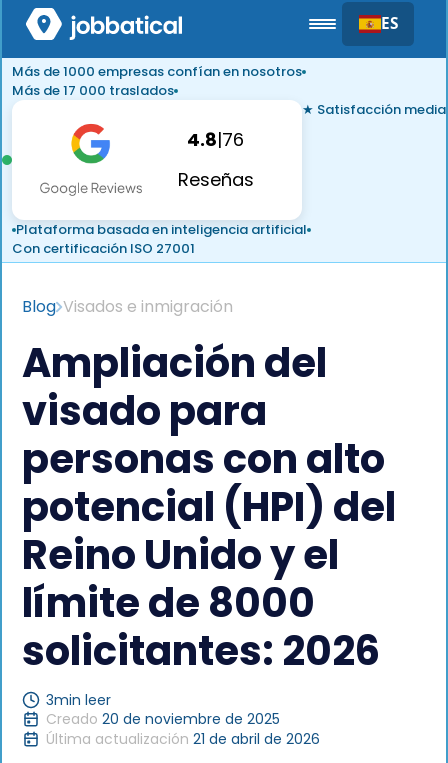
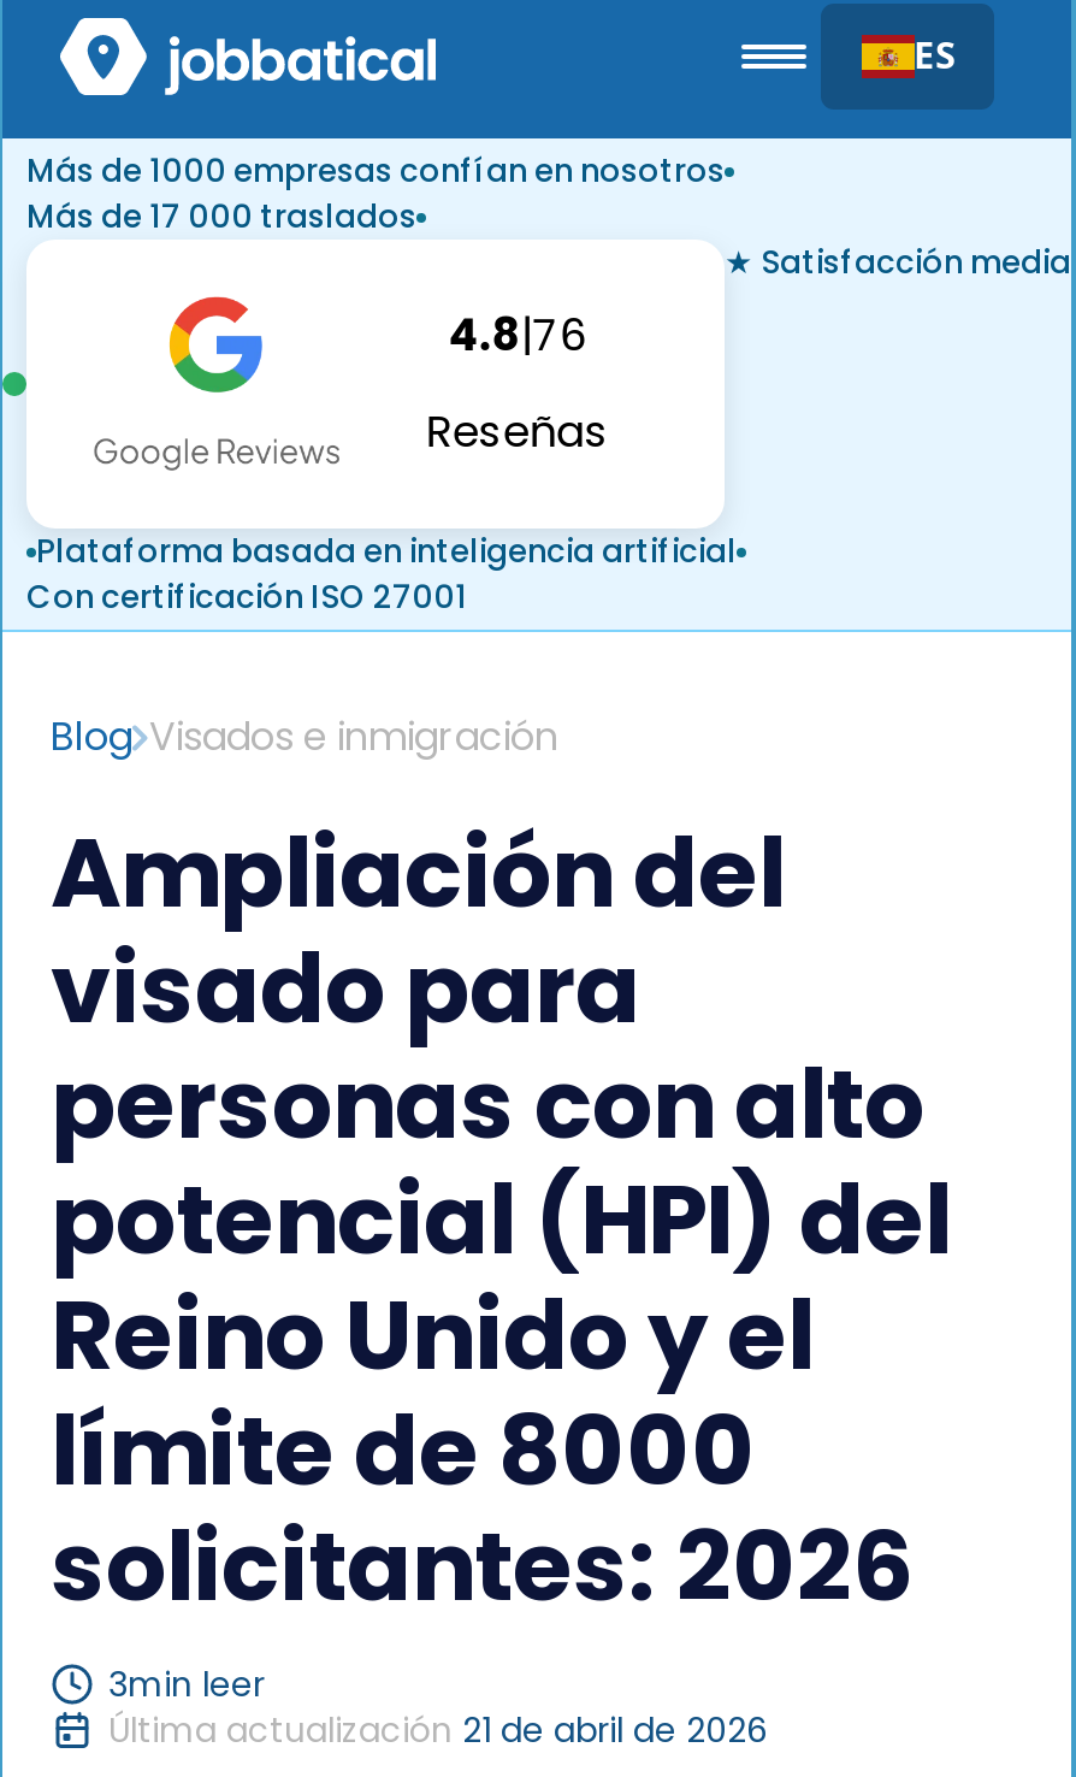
[46,709,280,729] Creado 20 de noviembre de 2025 -> none

